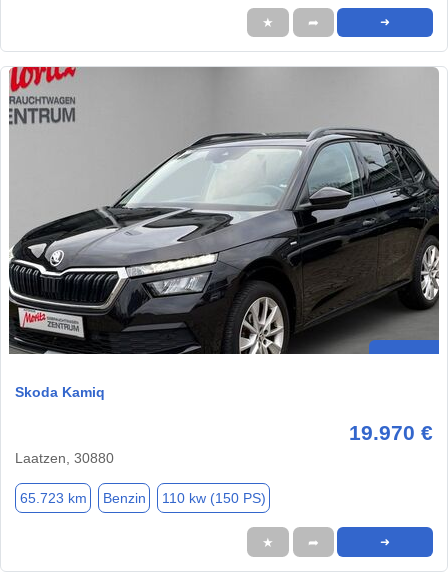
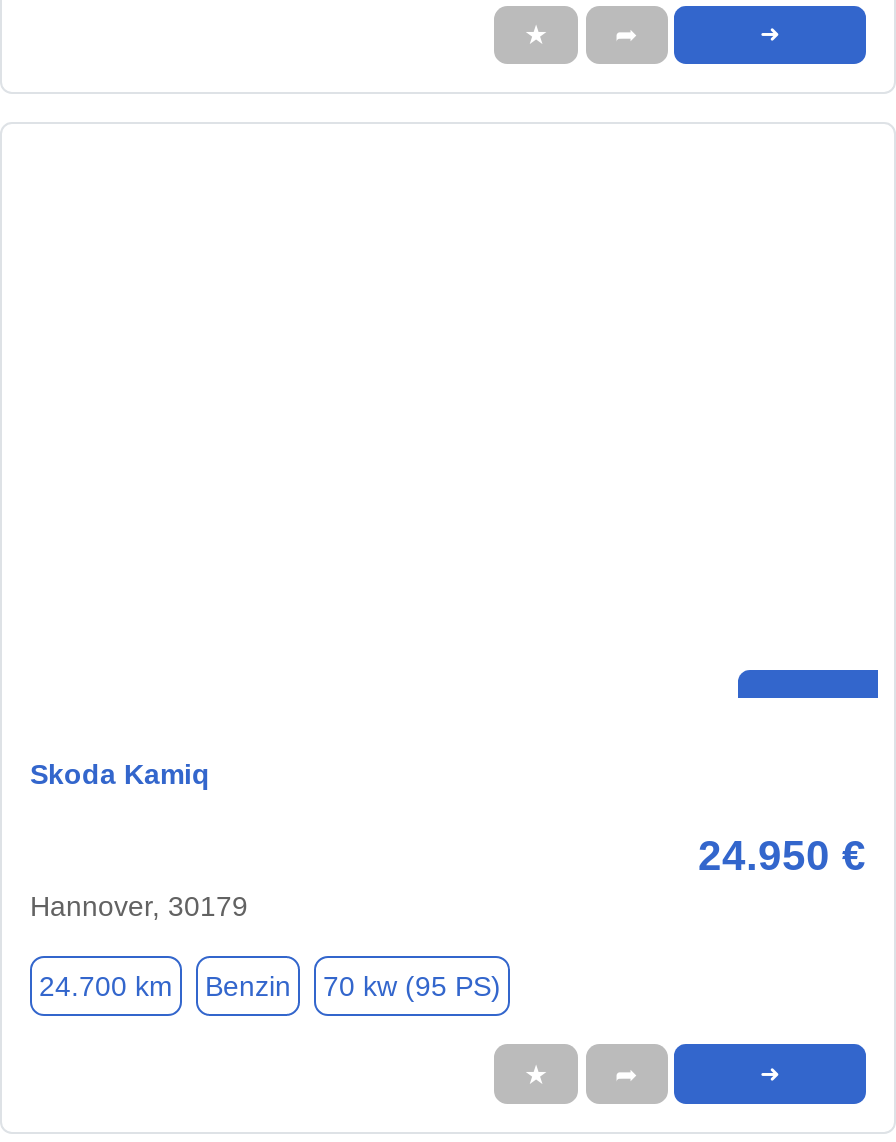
[8,66,440,355] [image] -> none
[15,421,433,466] 19.970 € | Laatzen, 30880 -> [30,833,866,923] 24.950 € | Hannover, 30179
[19,490,86,506] 65.723 km -> [39,970,173,1002] 24.700 km
[161,490,265,506] 110 kw (150 PS) -> [323,970,501,1002] 70 kw (95 PS)

